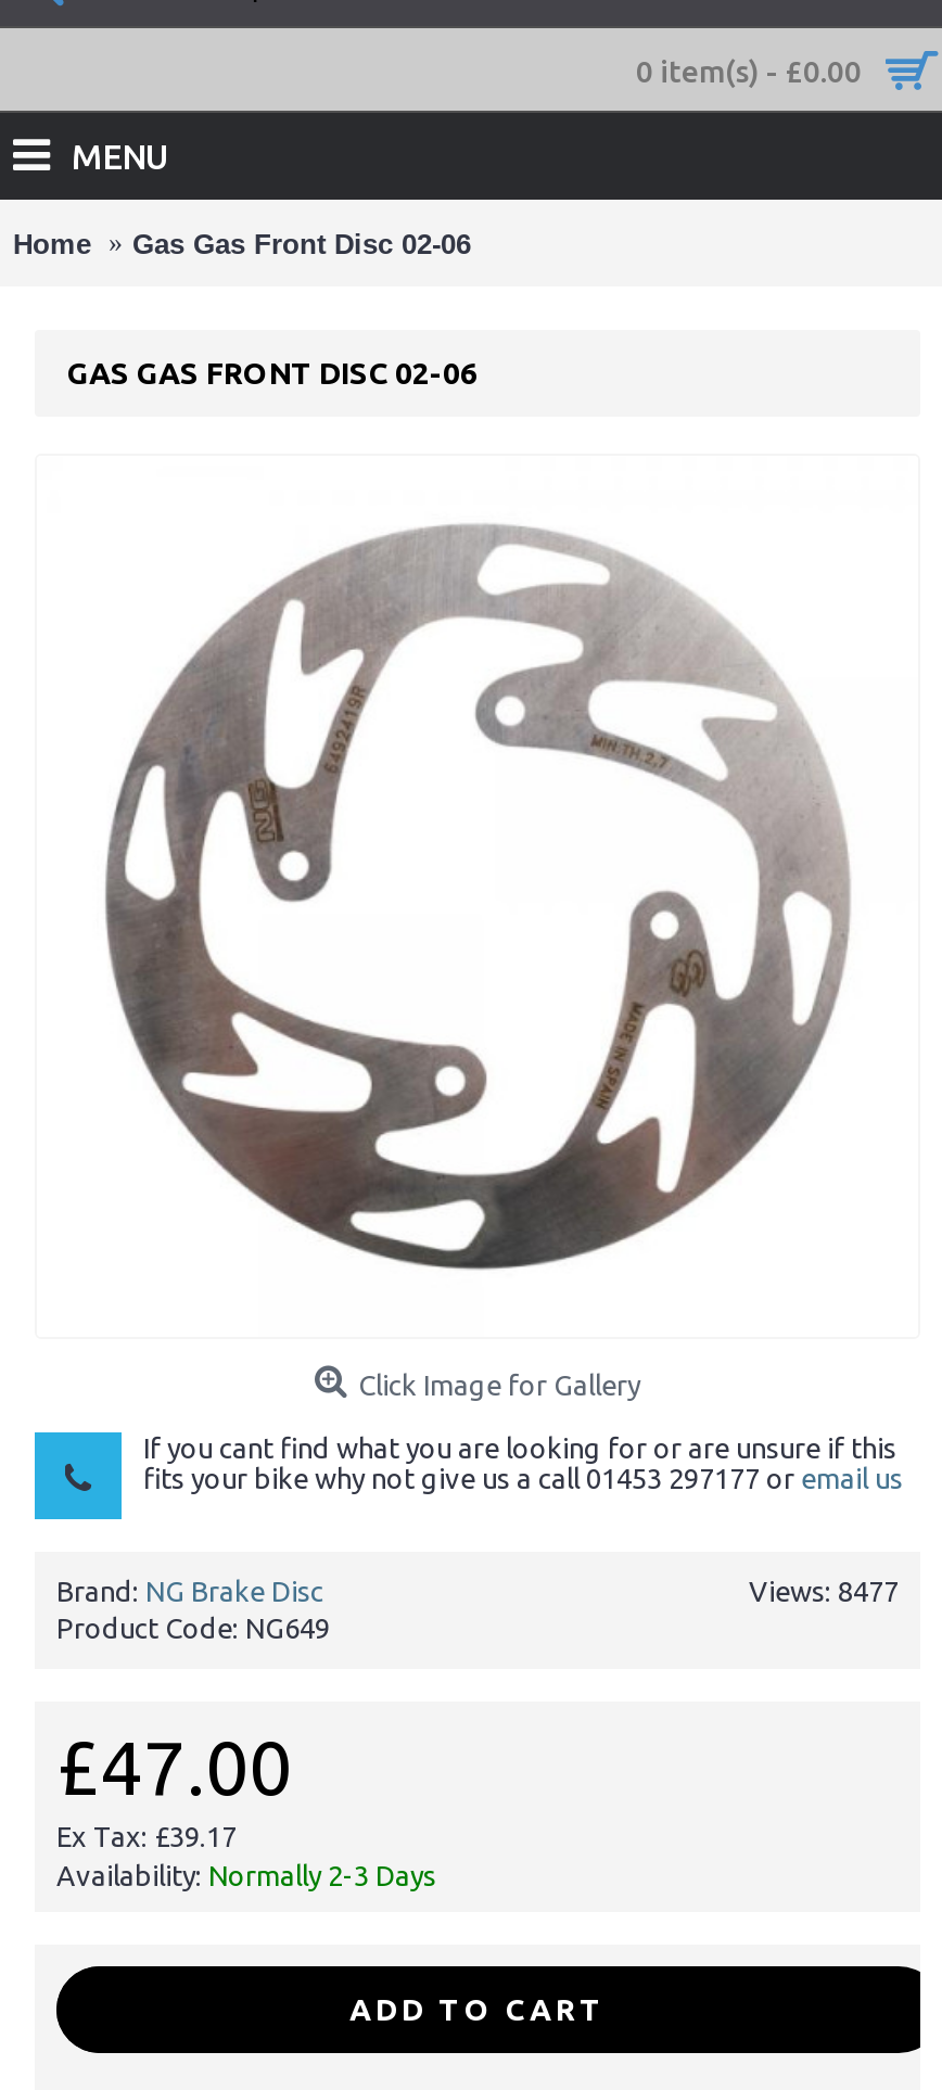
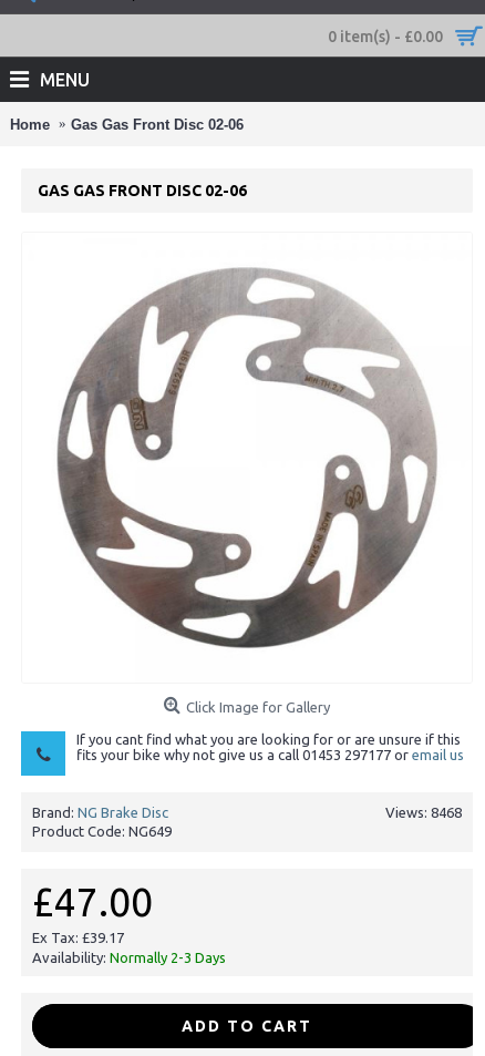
[749,1576,899,1606] Views: 8477 -> [385,804,462,820] Views: 8468

